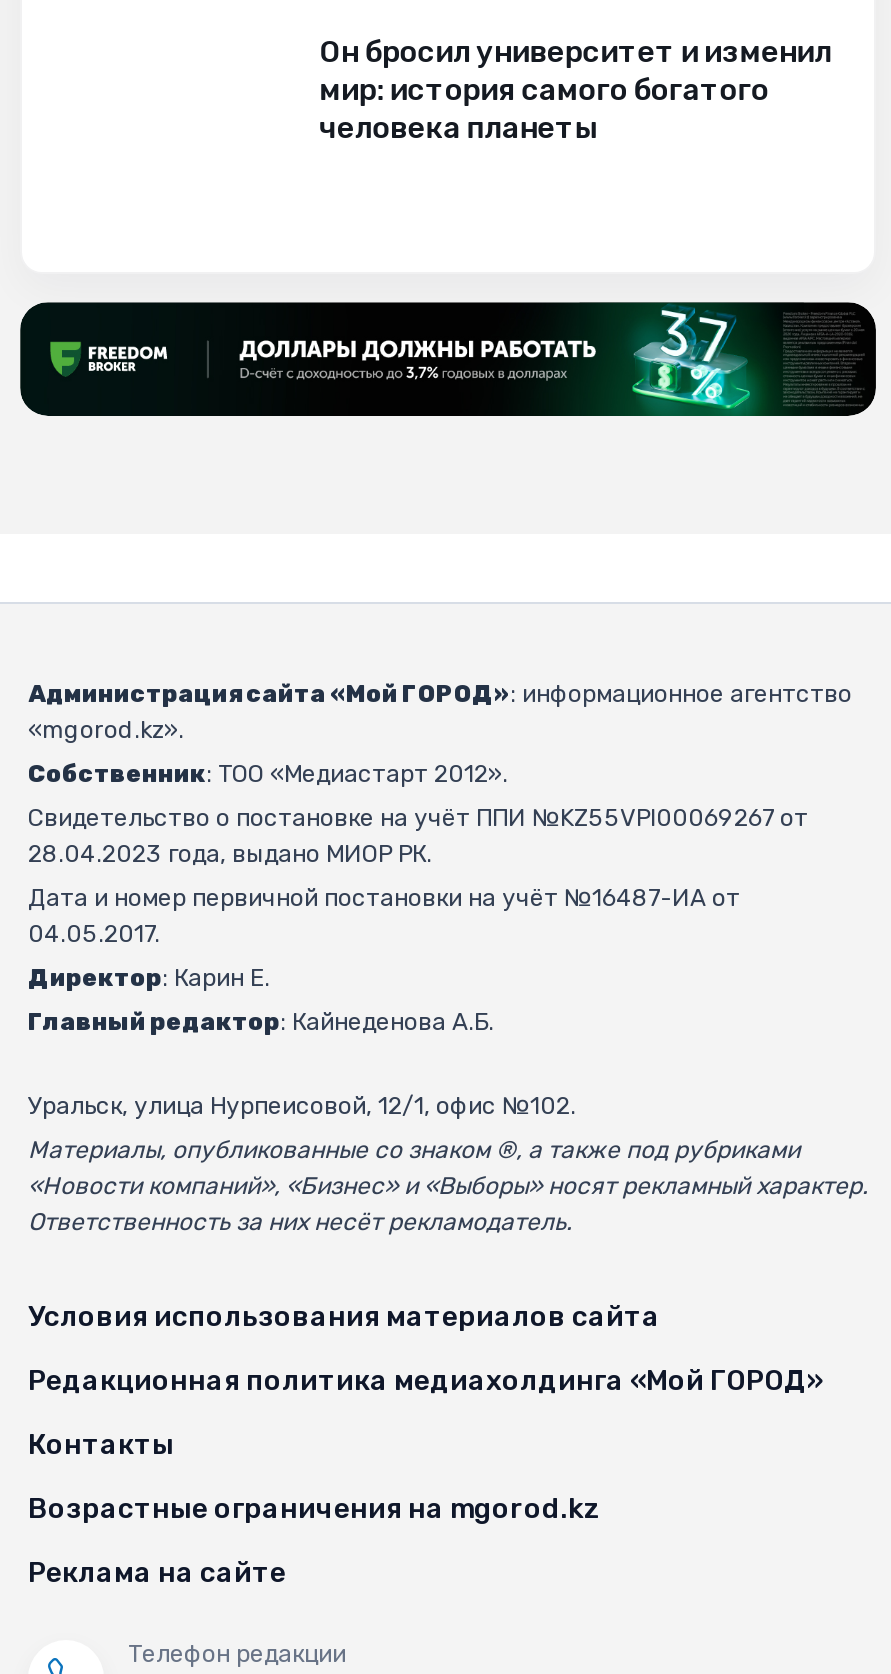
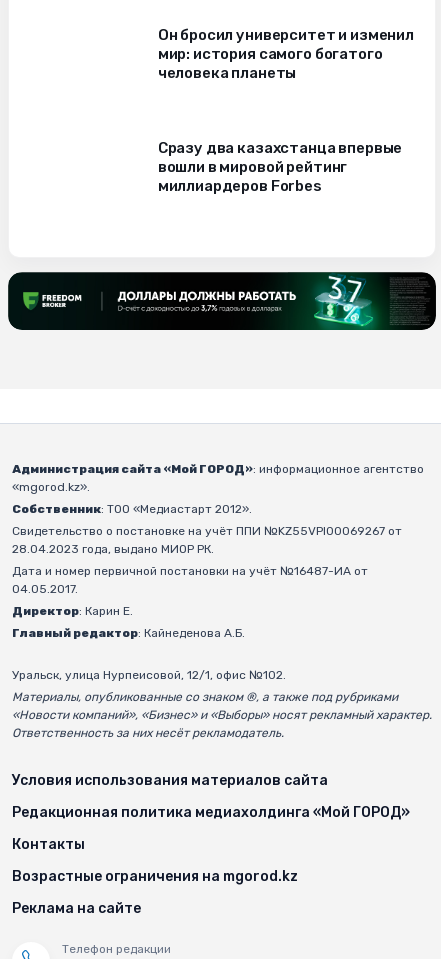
none -> [158,139,402,195] Сразу два казахстанца впервые | вошли в мировой рейтинг | миллиардеров Forbes

